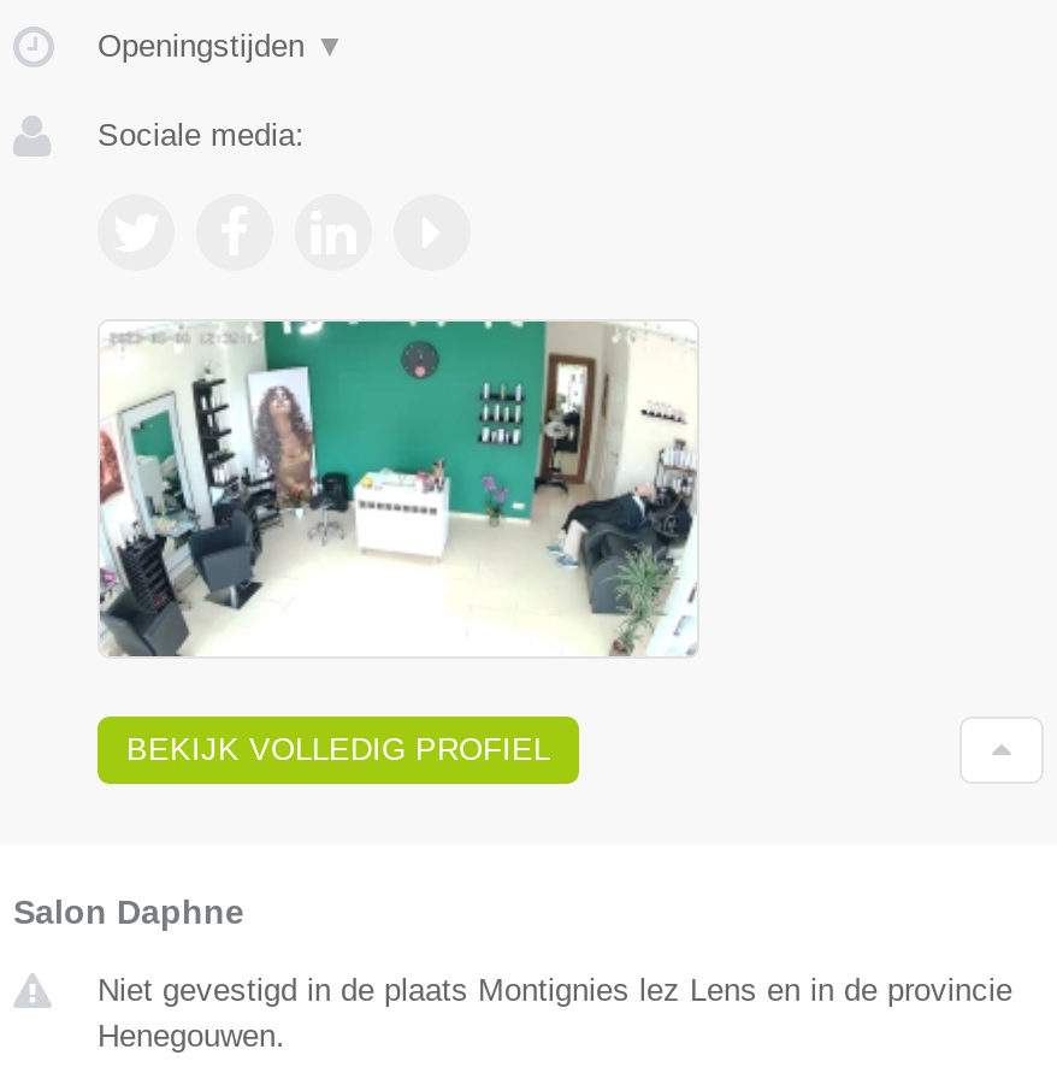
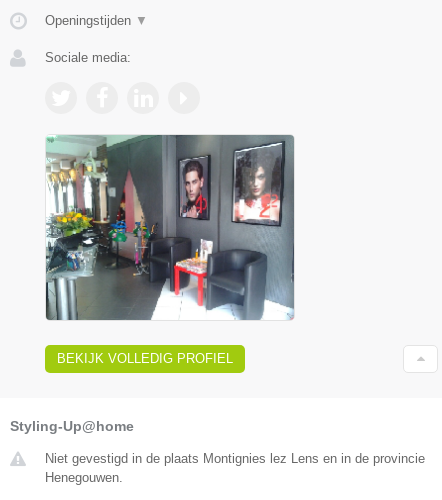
[98,319,697,659] [image] -> [45,134,295,321] [image]
[13,893,244,932] Salon Daphne -> [10,418,134,434] Styling-Up@home

